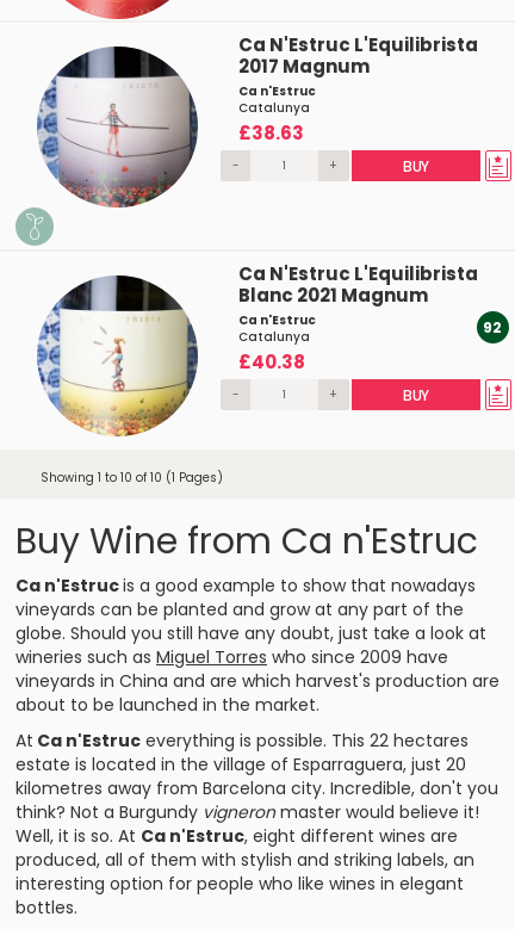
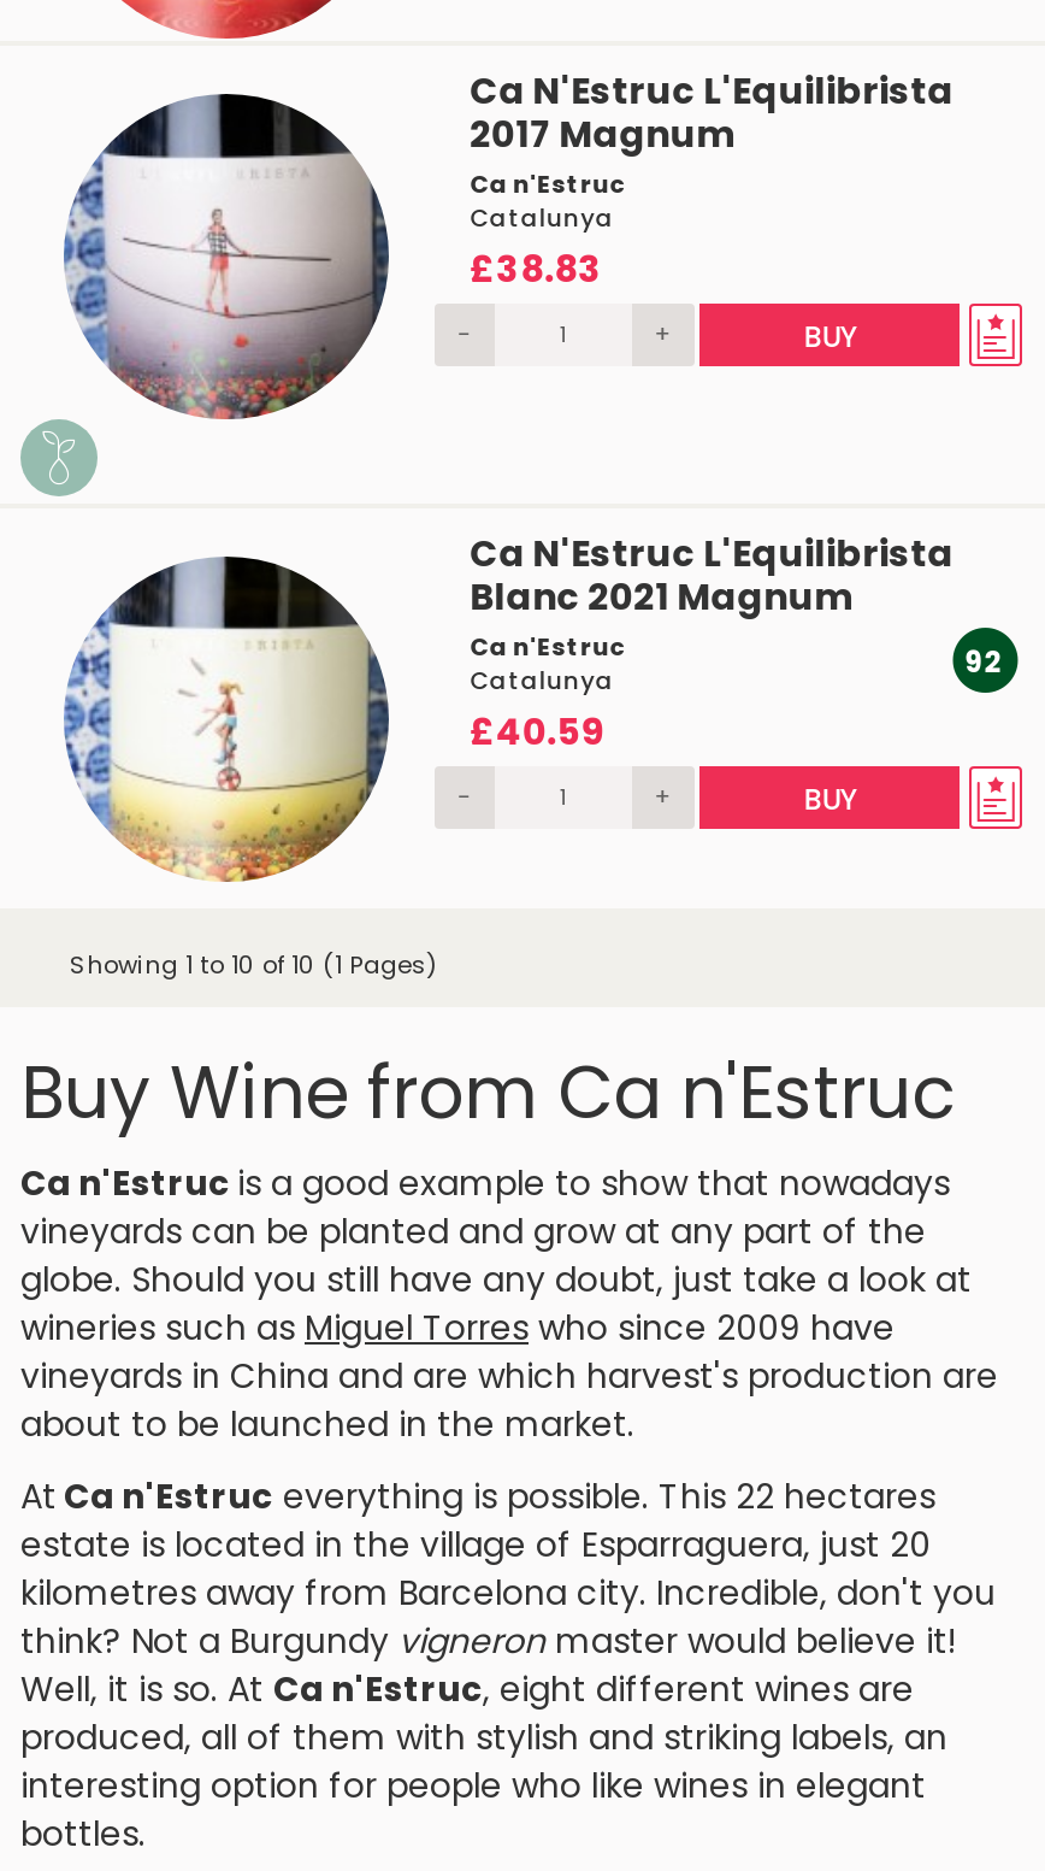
[238,120,304,145] £38.63 -> [470,243,602,294] £38.83
[238,349,305,374] £40.38 -> [470,706,605,757] £40.59

